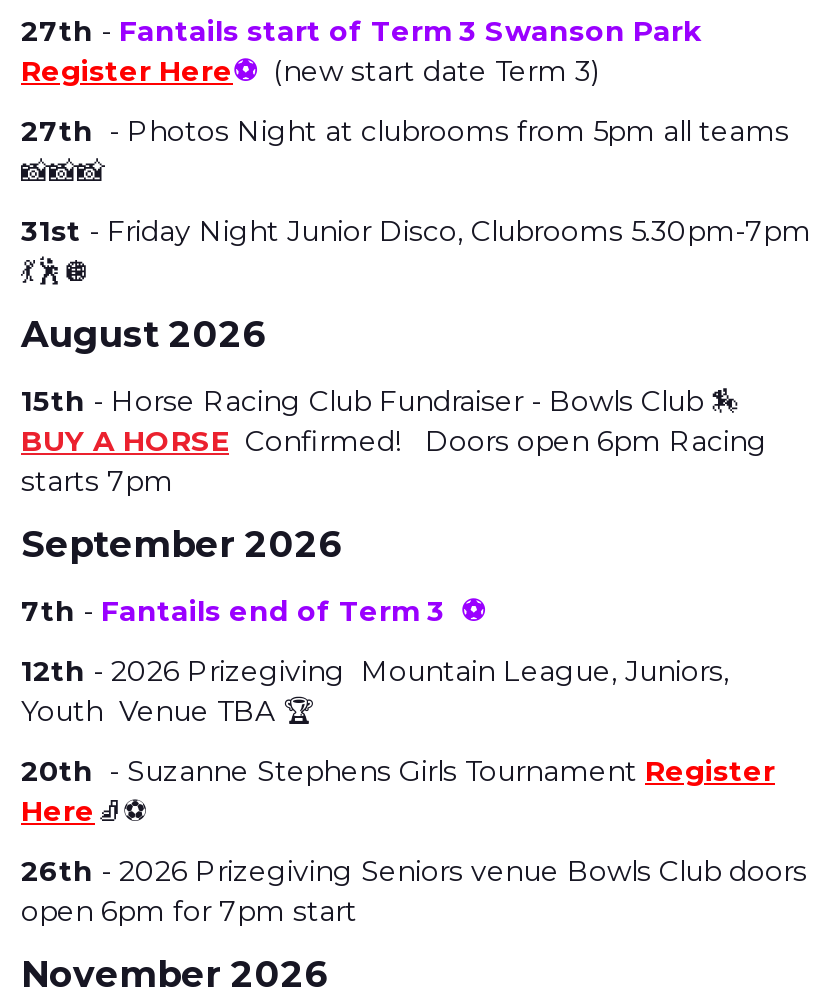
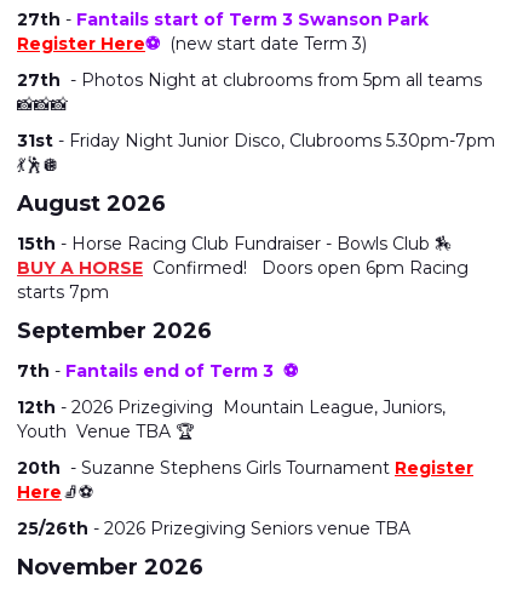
[21,853,807,929] 26th - 2026 Prizegiving Seniors venue Bowls Club doors | open 6pm for 7pm start -> [17,517,410,539] 25/26th - 2026 Prizegiving Seniors venue TBA

